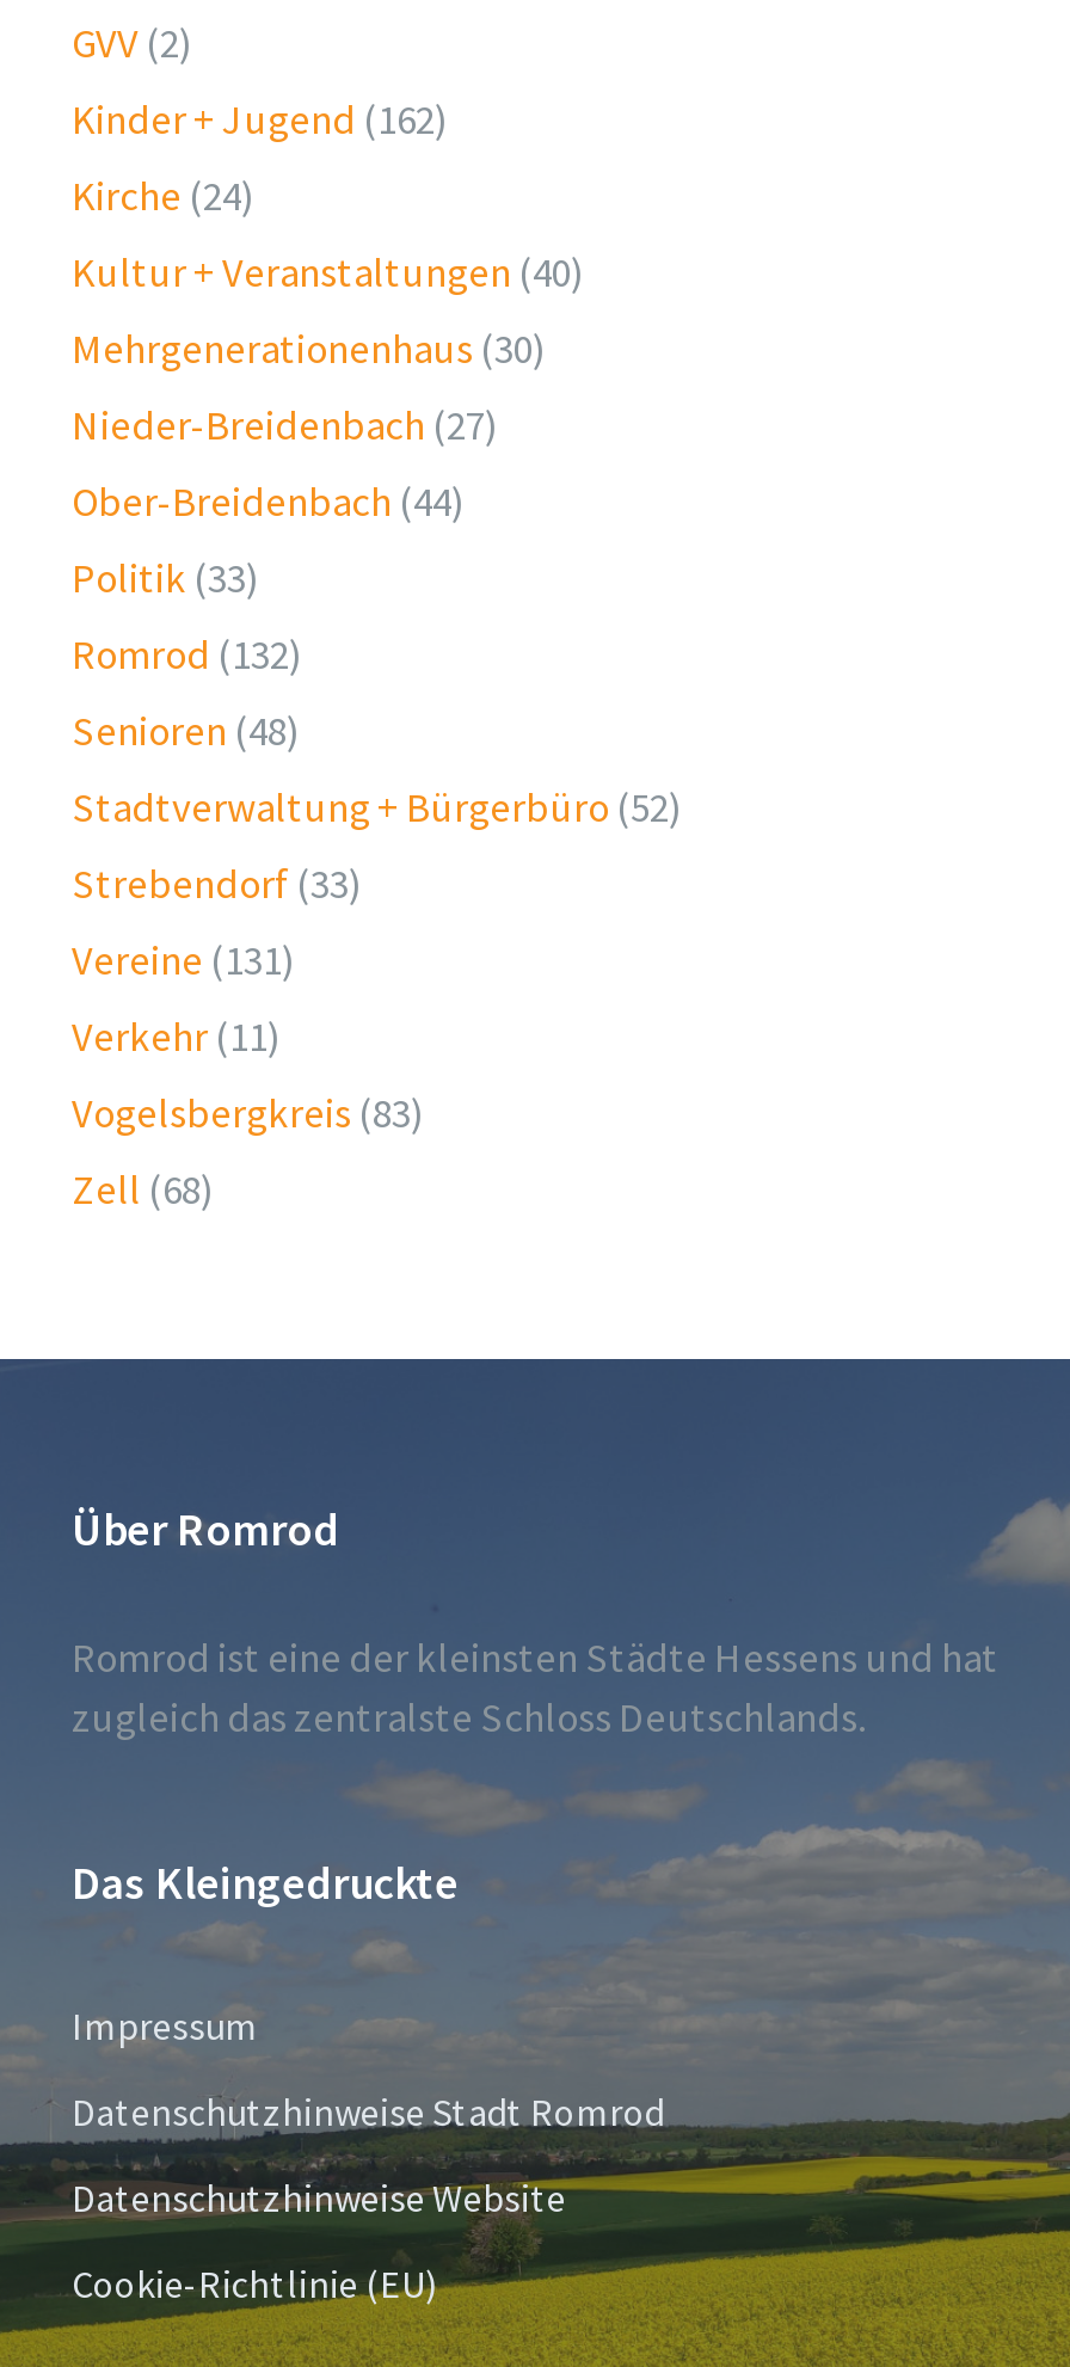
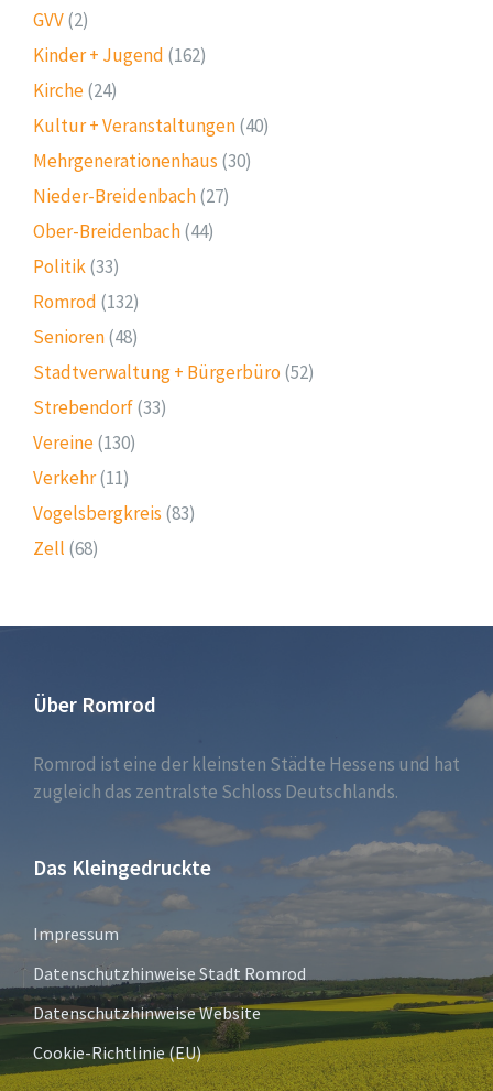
[72,933,296,985] Vereine (131) -> [33,430,136,454] Vereine (130)

